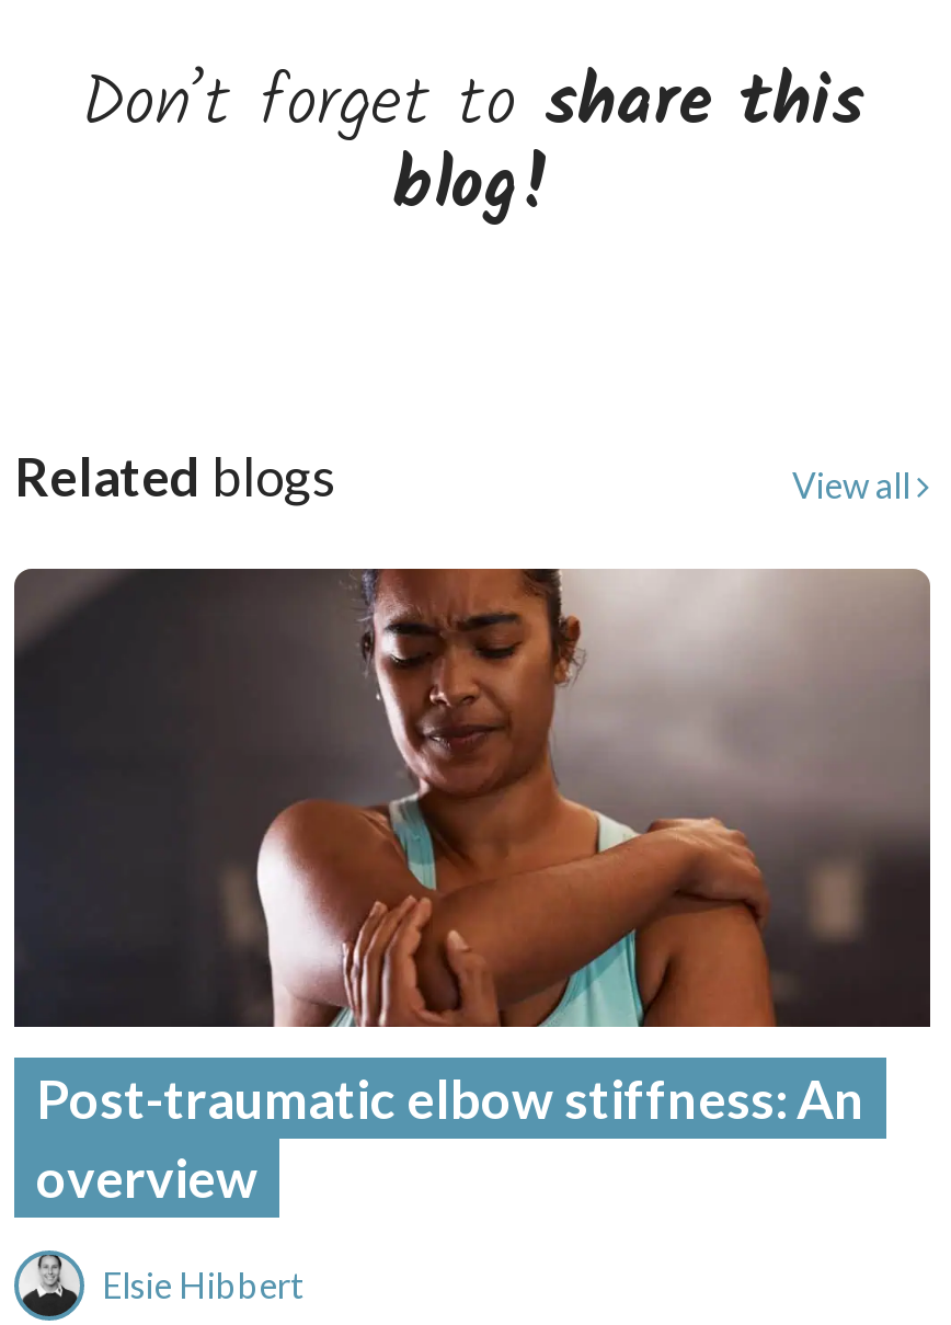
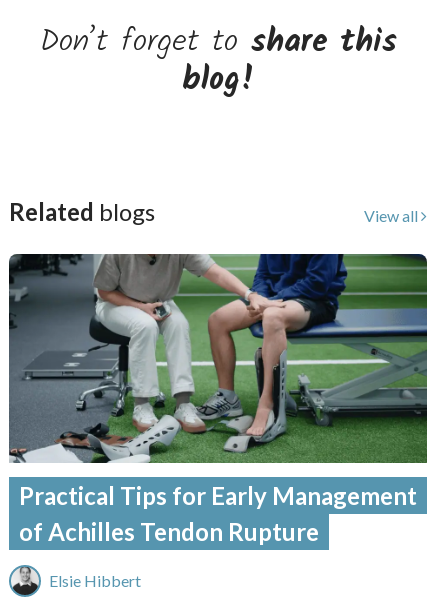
[14,567,932,1209] [image] | Post-traumatic elbow stiffness: An | overview -> [9,253,428,546] [image] | Practical Tips for Early Management | of Achilles Tendon Rupture

